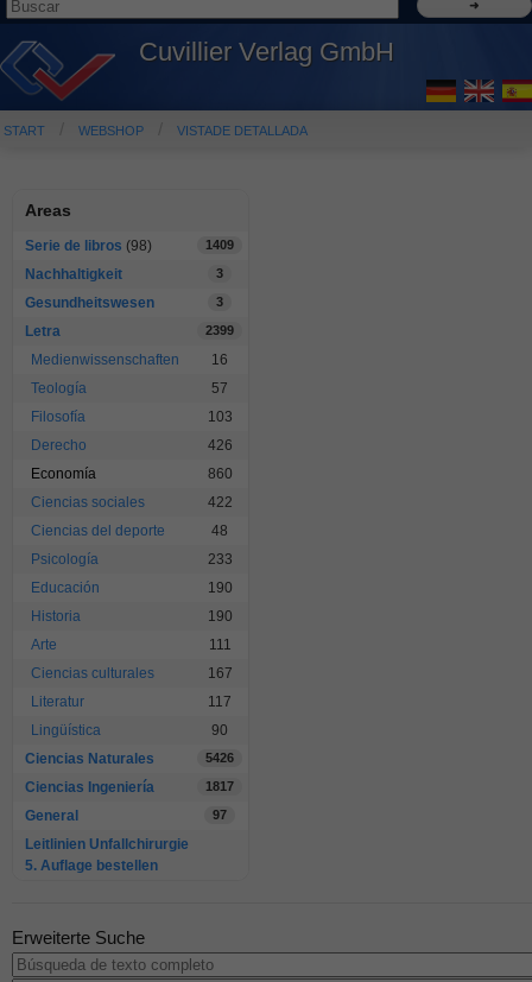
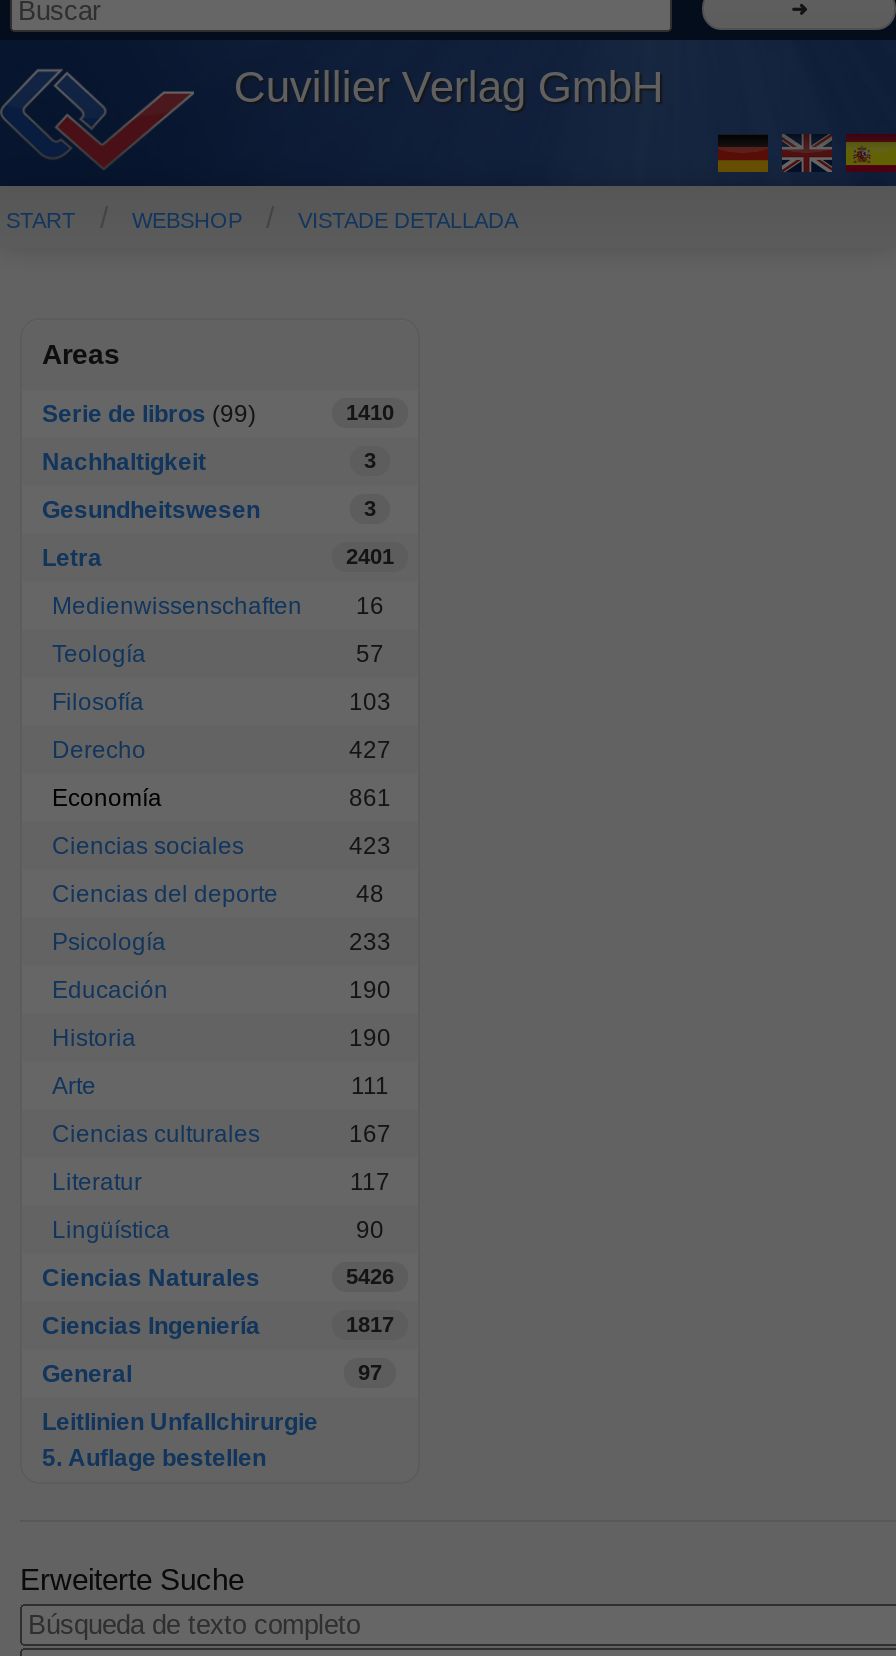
[25,238,152,254] Serie de libros (98) -> [42,401,256,429] Serie de libros (99)
[205,238,234,252] 1409 -> [346,401,394,425] 1410
[205,323,234,338] 2399 -> [346,545,394,569] 2401
[207,437,232,454] 426 -> [349,737,391,765] 427
[207,466,232,482] 860 -> [349,785,391,813] 861
[207,494,232,511] 422 -> [349,833,391,861] 423

